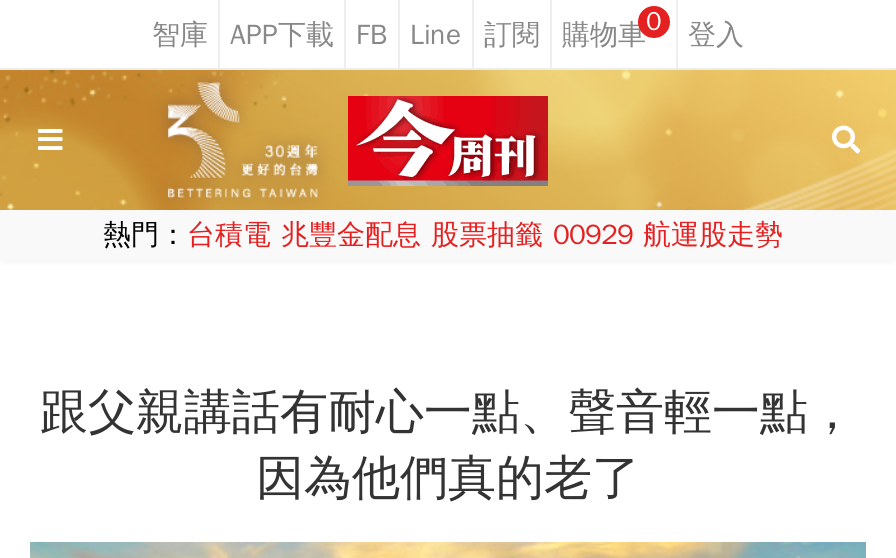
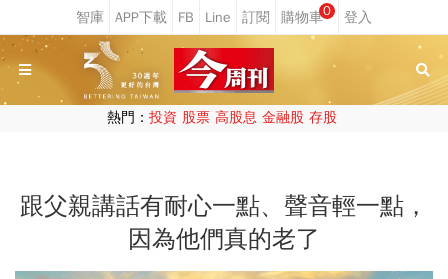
[103,218,783,252] 熱門：台積電 兆豐金配息 股票抽籤 00929 航運股走勢 -> [106,109,336,126] 熱門：投資 股票 高股息 金融股 存股

